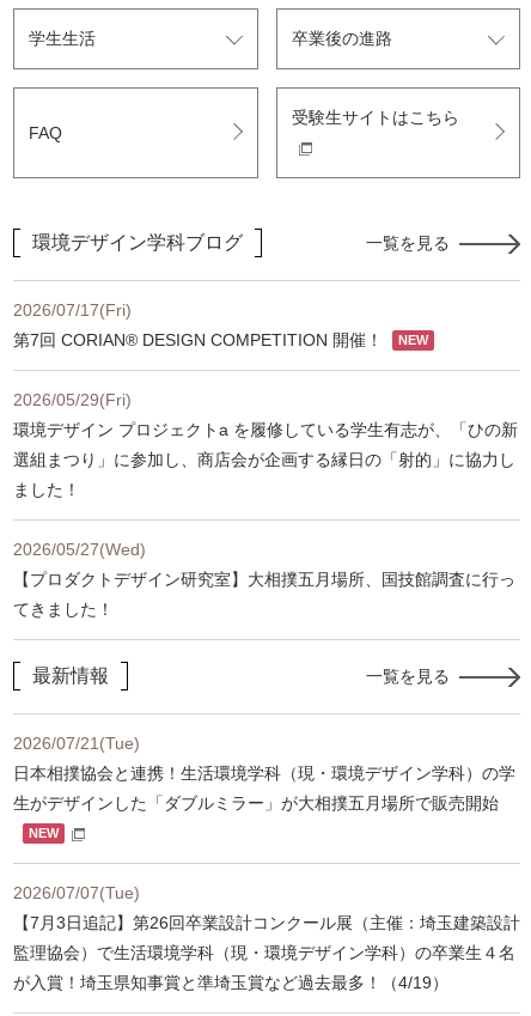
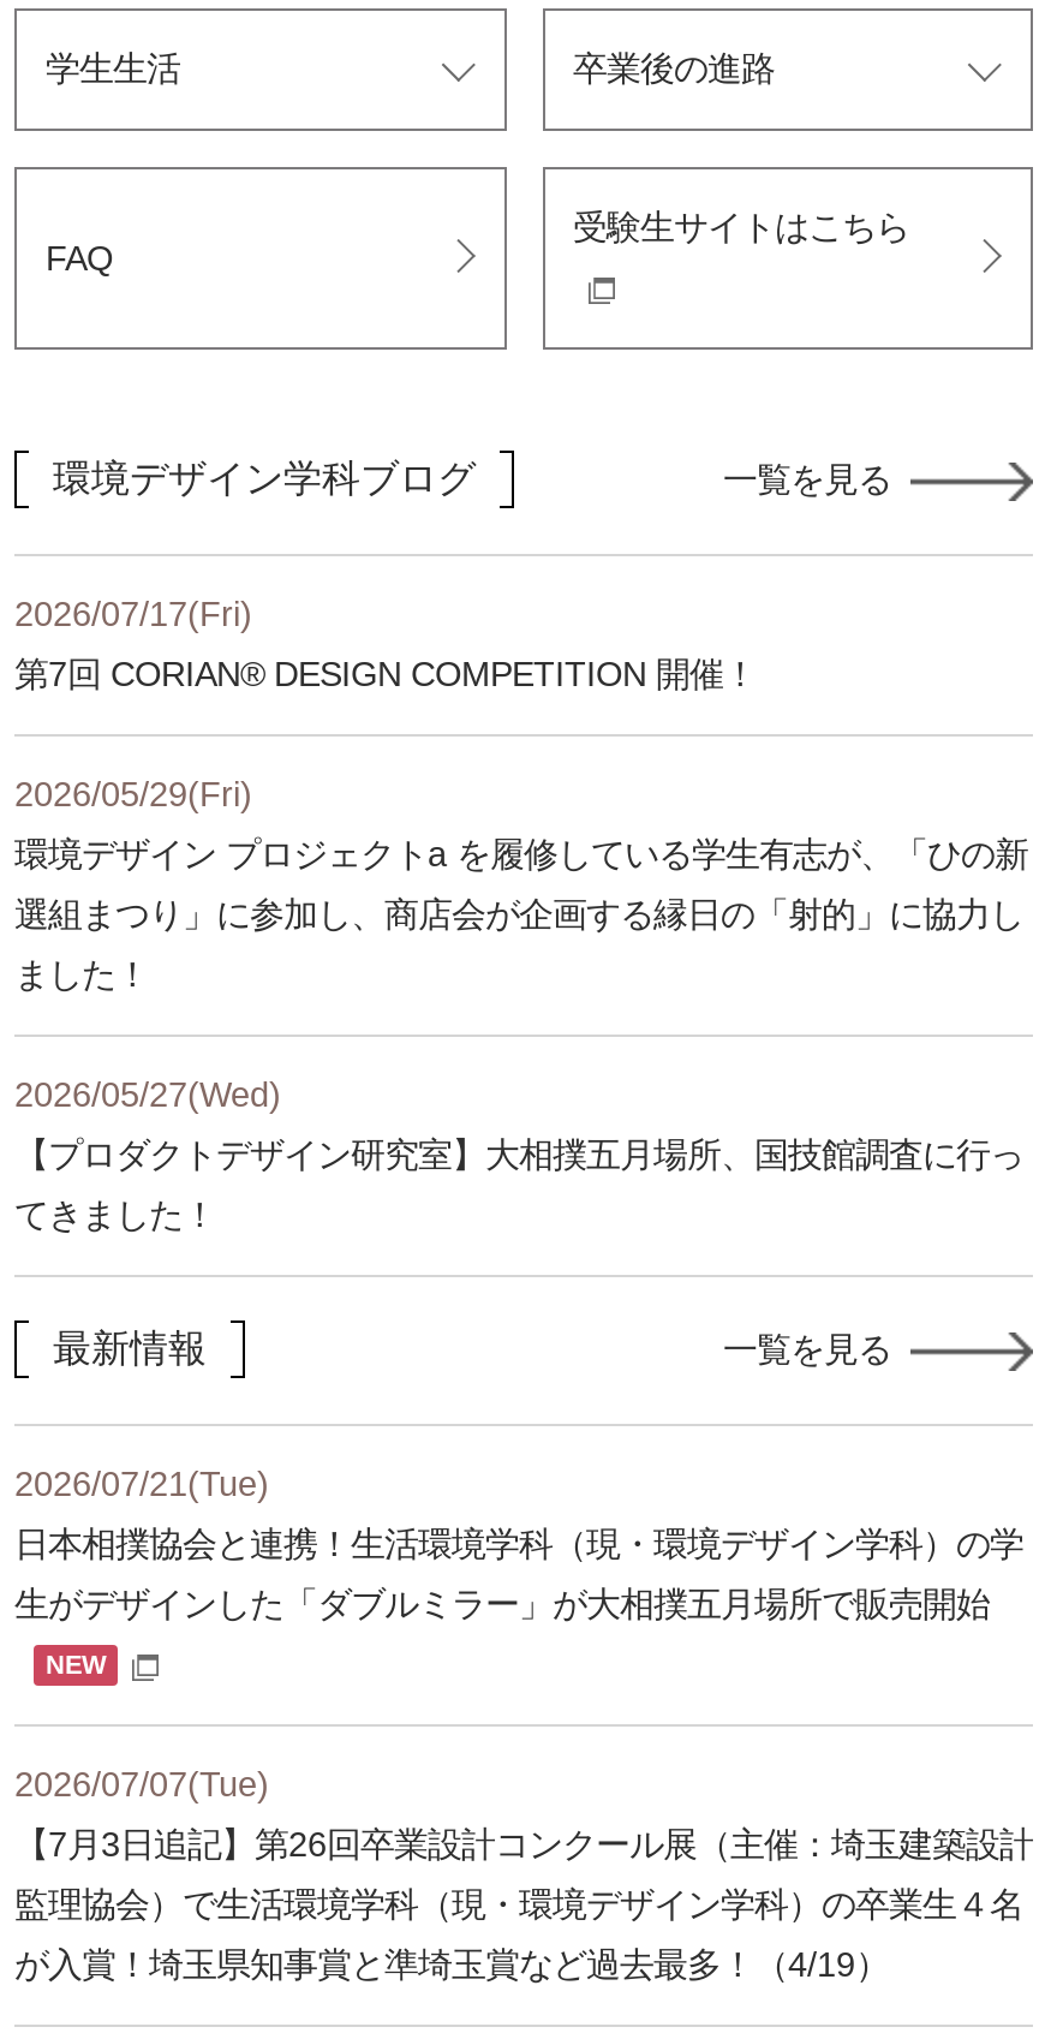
[398,333,428,347] NEW -> none

